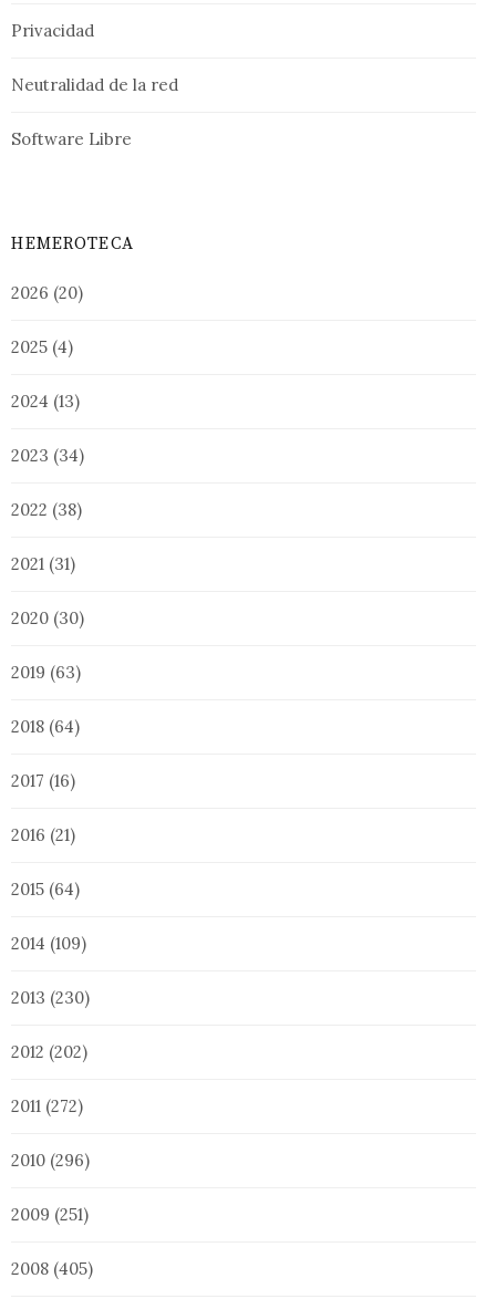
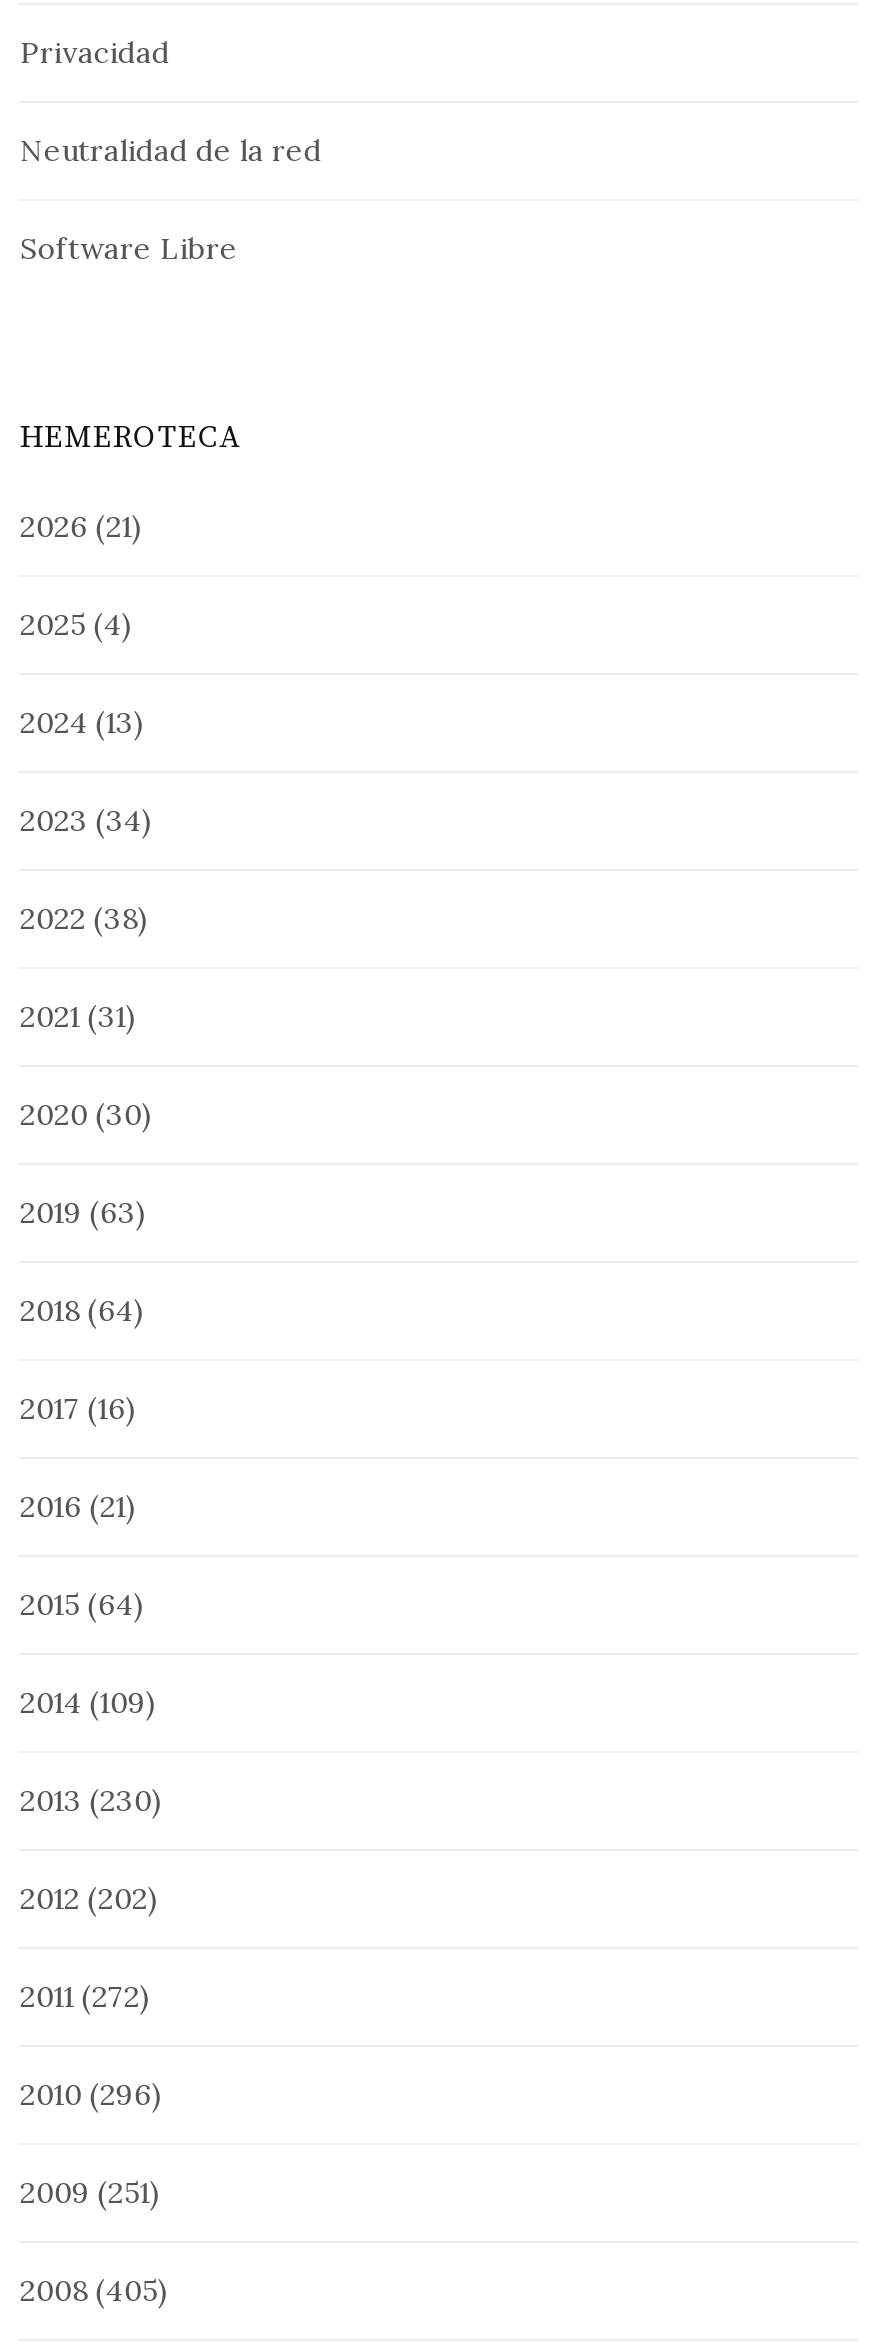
[12,282,83,303] 2026 (20) -> [20,507,142,545] 2026 (21)

